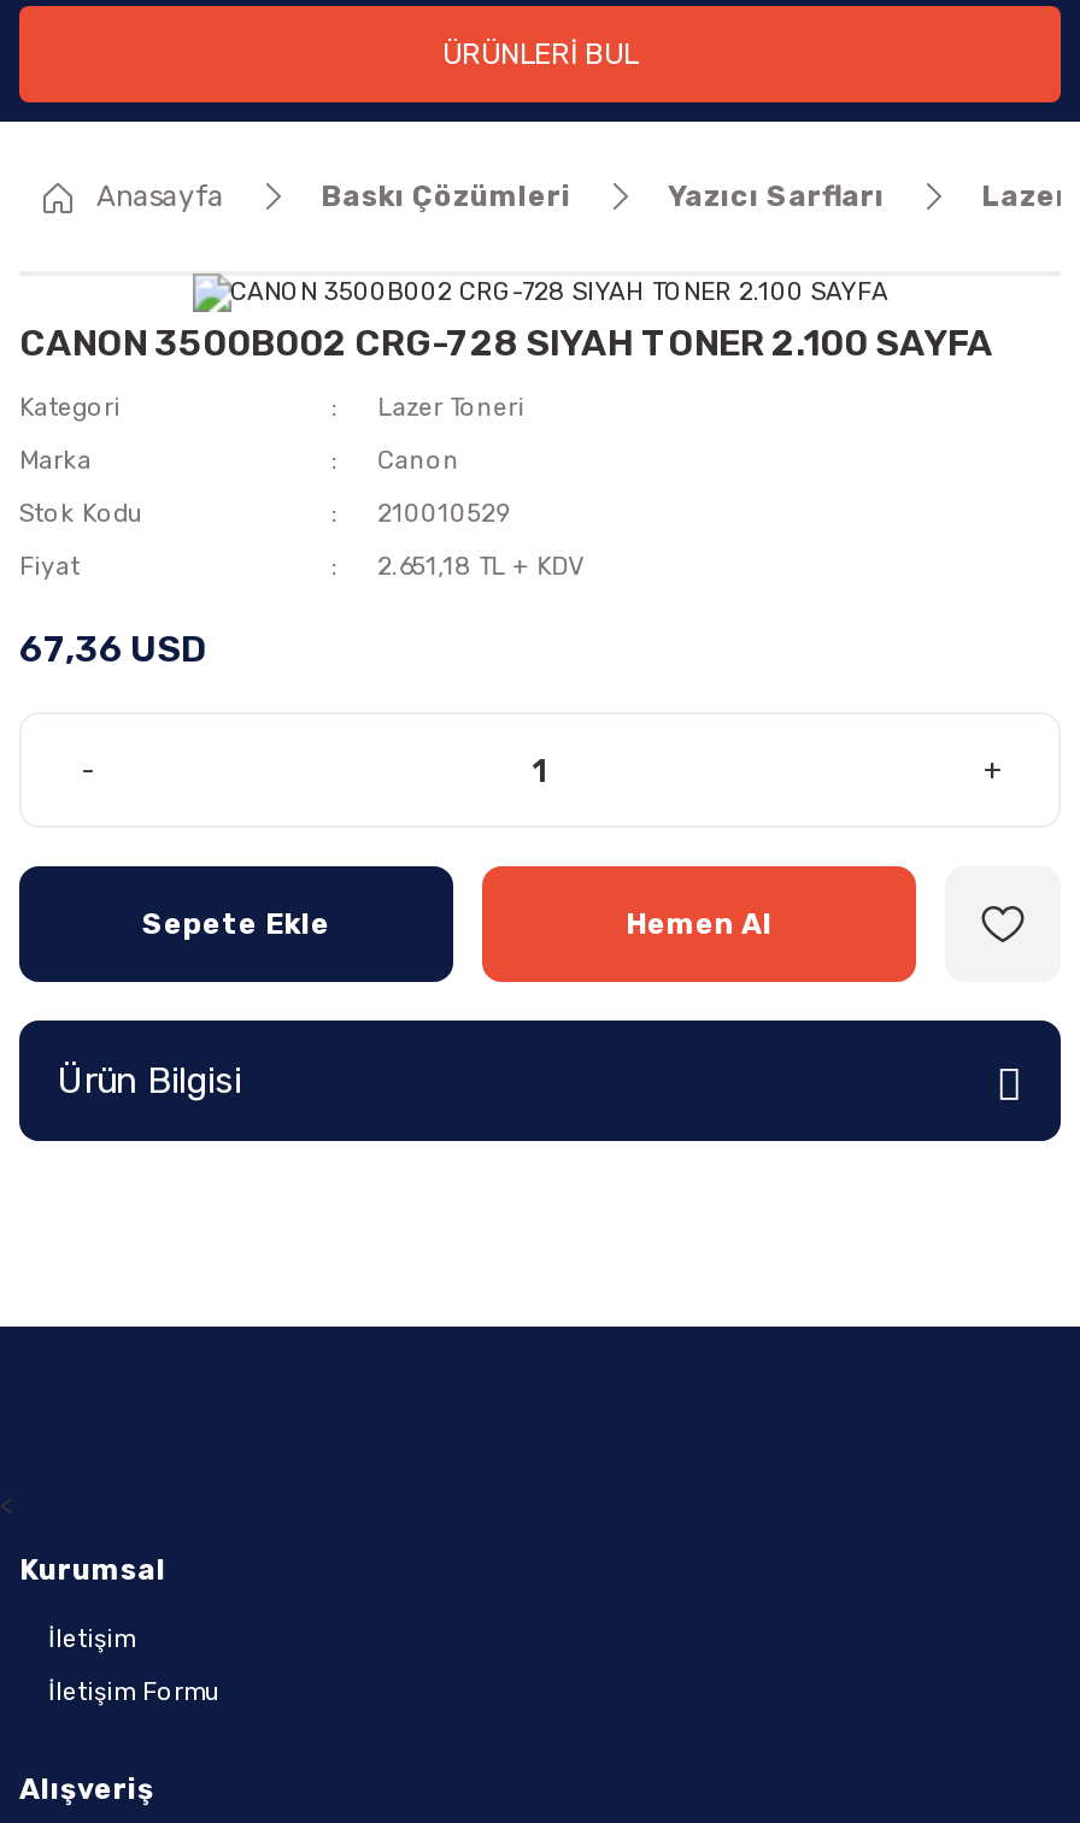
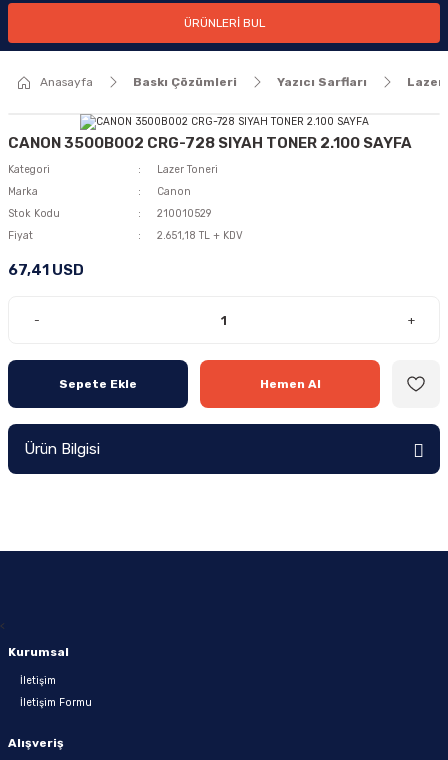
[19,628,207,671] 67,36 USD -> [8,261,84,279] 67,41 USD

